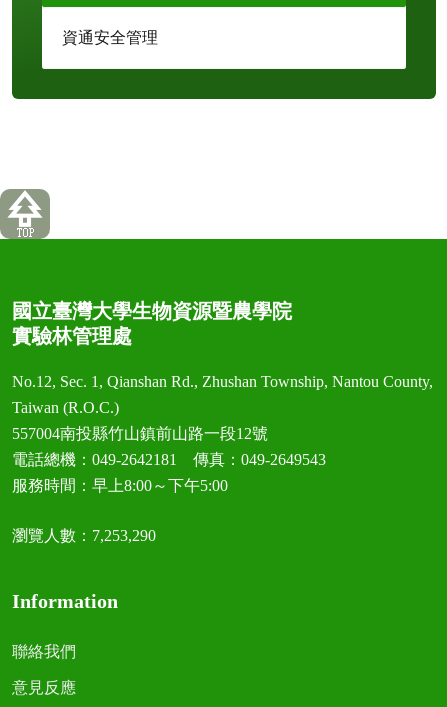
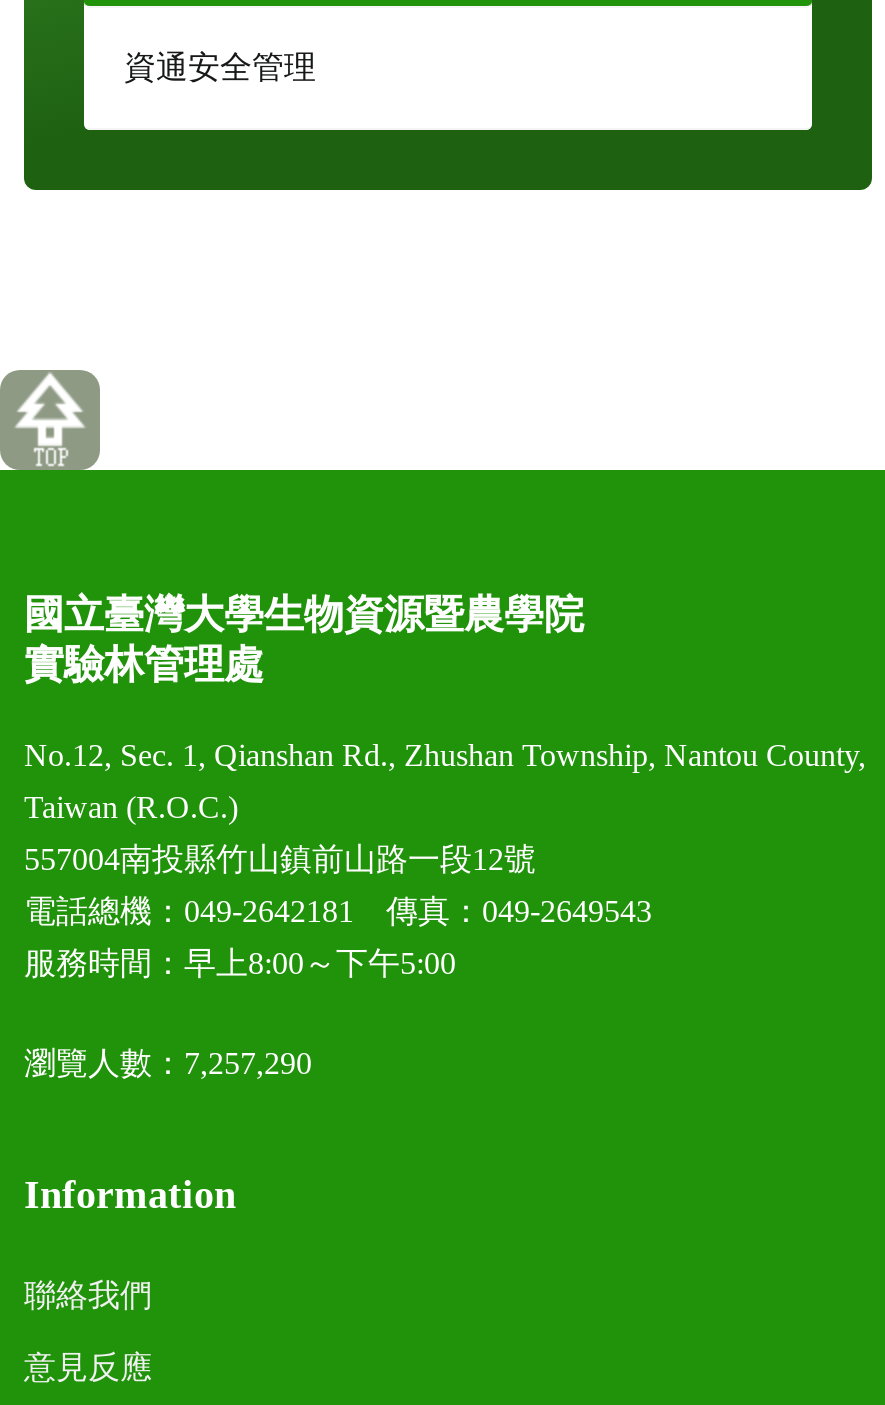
[12,527,156,544] 瀏覽人數：7,253,290 -> [24,1046,312,1080] 瀏覽人數：7,257,290

